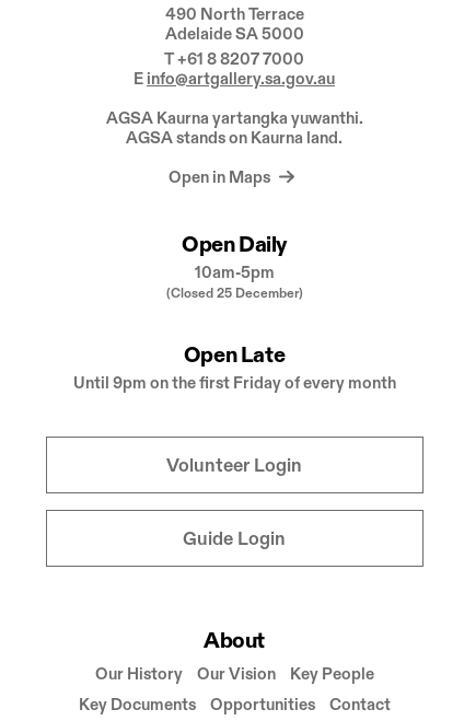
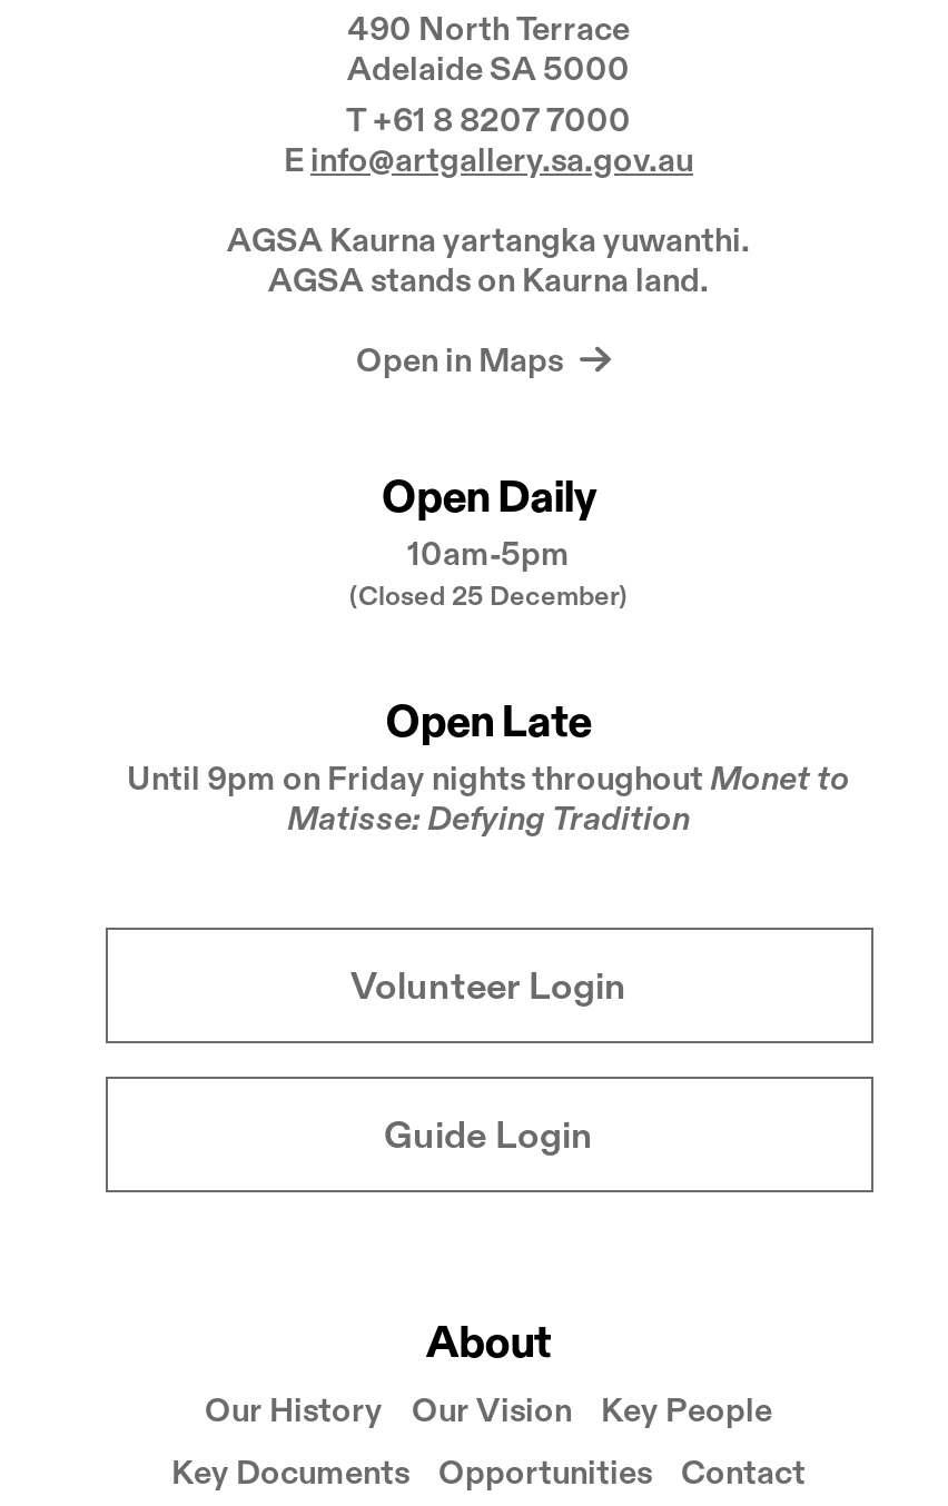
[73,372,396,393] Until 9pm on the first Friday of every month -> [127,756,850,838] Until 9pm on Friday nights throughout Monet to | Matisse: Defying Tradition

